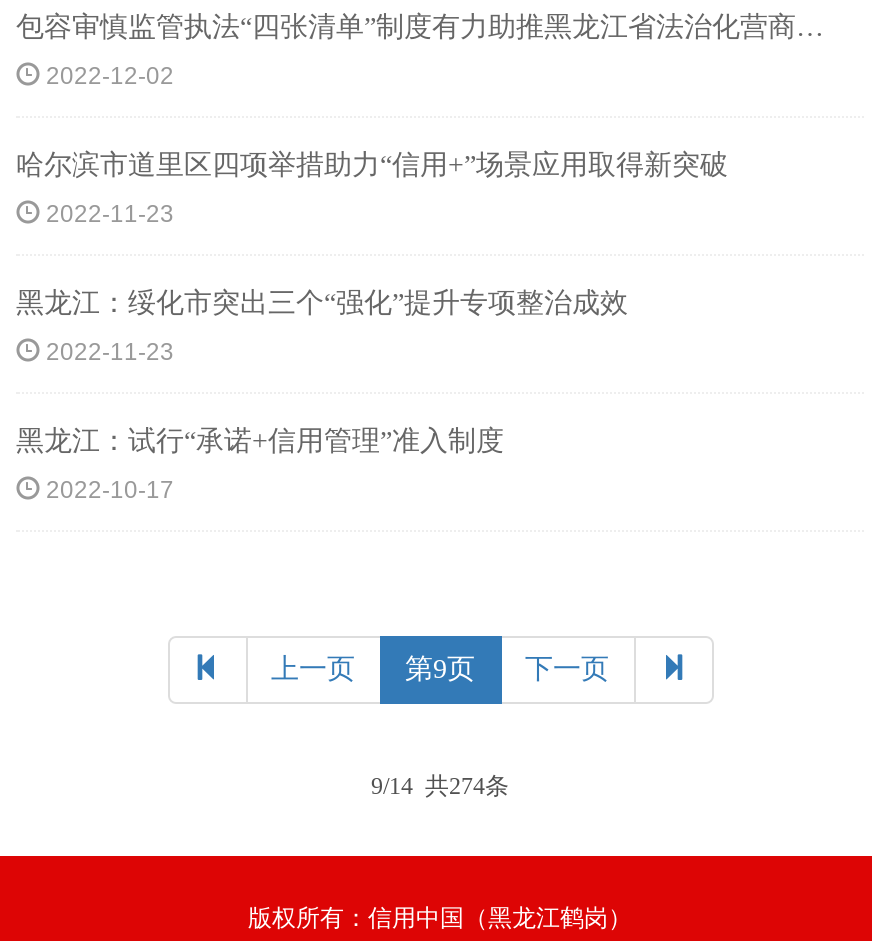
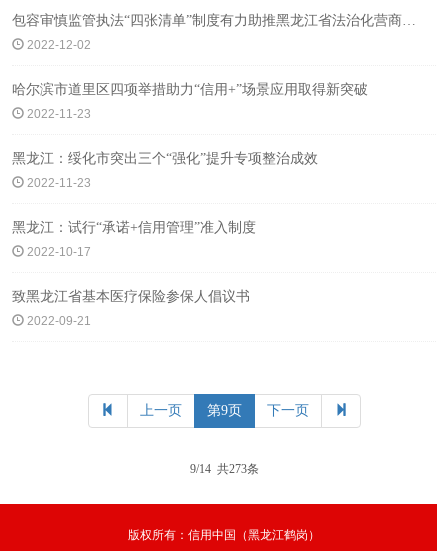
none -> [12,289,250,328] 致黑龙江省基本医疗保险参保人倡议书 | 2022-09-21
[371,772,509,800] 9/14 共274条 -> [189,462,258,476] 9/14 共273条

